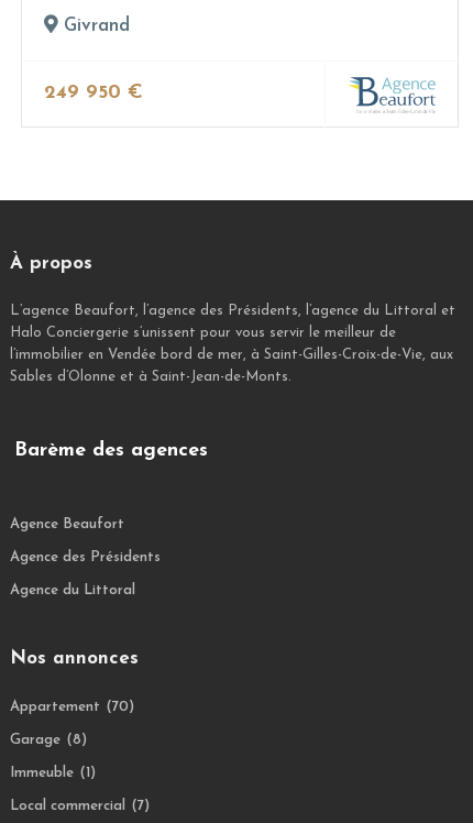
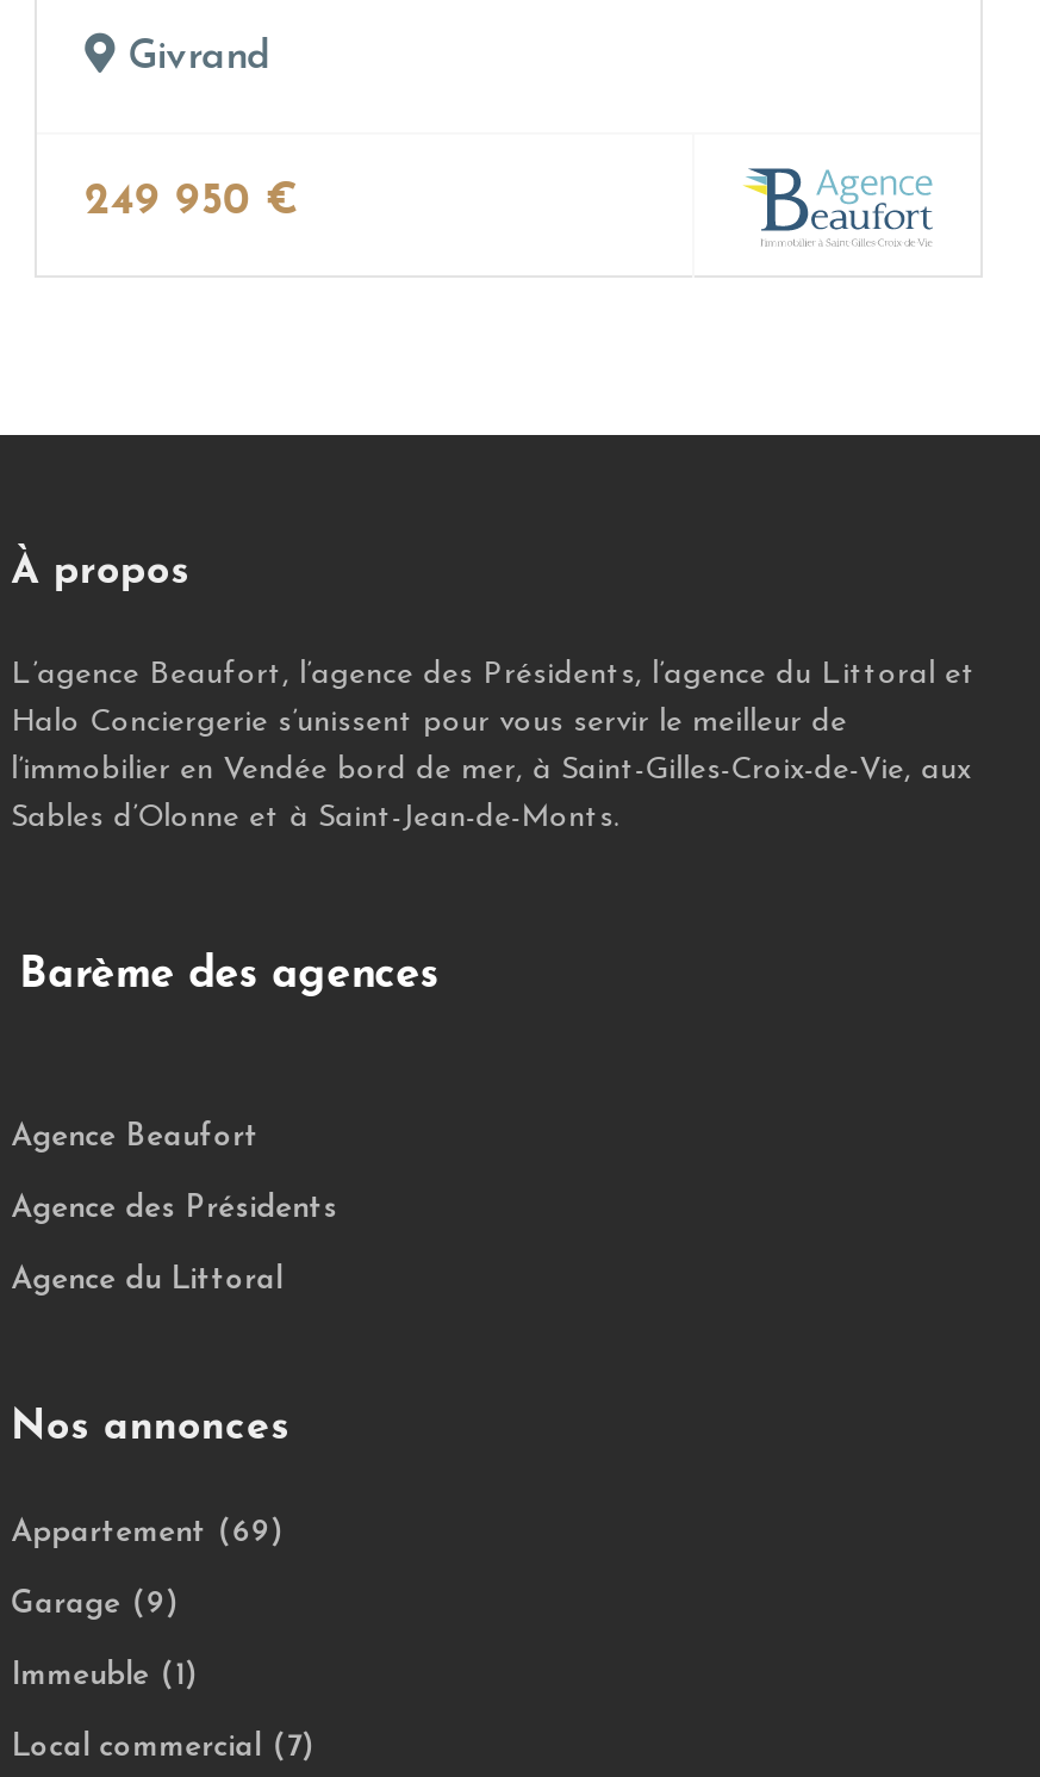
[10,699,134,714] Appartement (70) -> [11,1516,283,1547] Appartement (69)
[10,732,87,747] Garage (8) -> [11,1588,178,1619] Garage (9)

